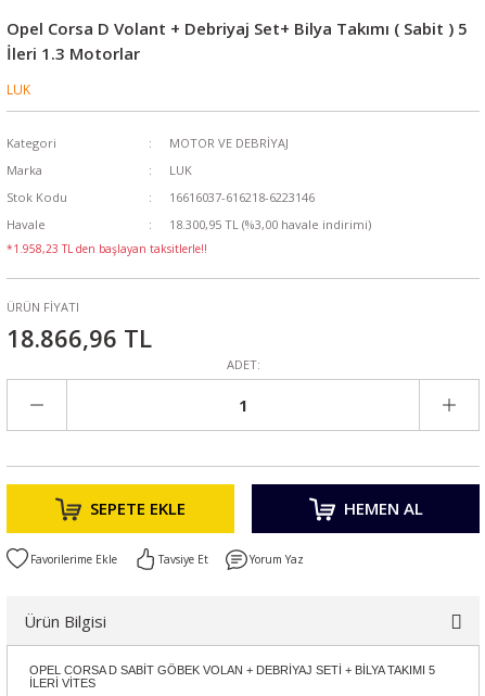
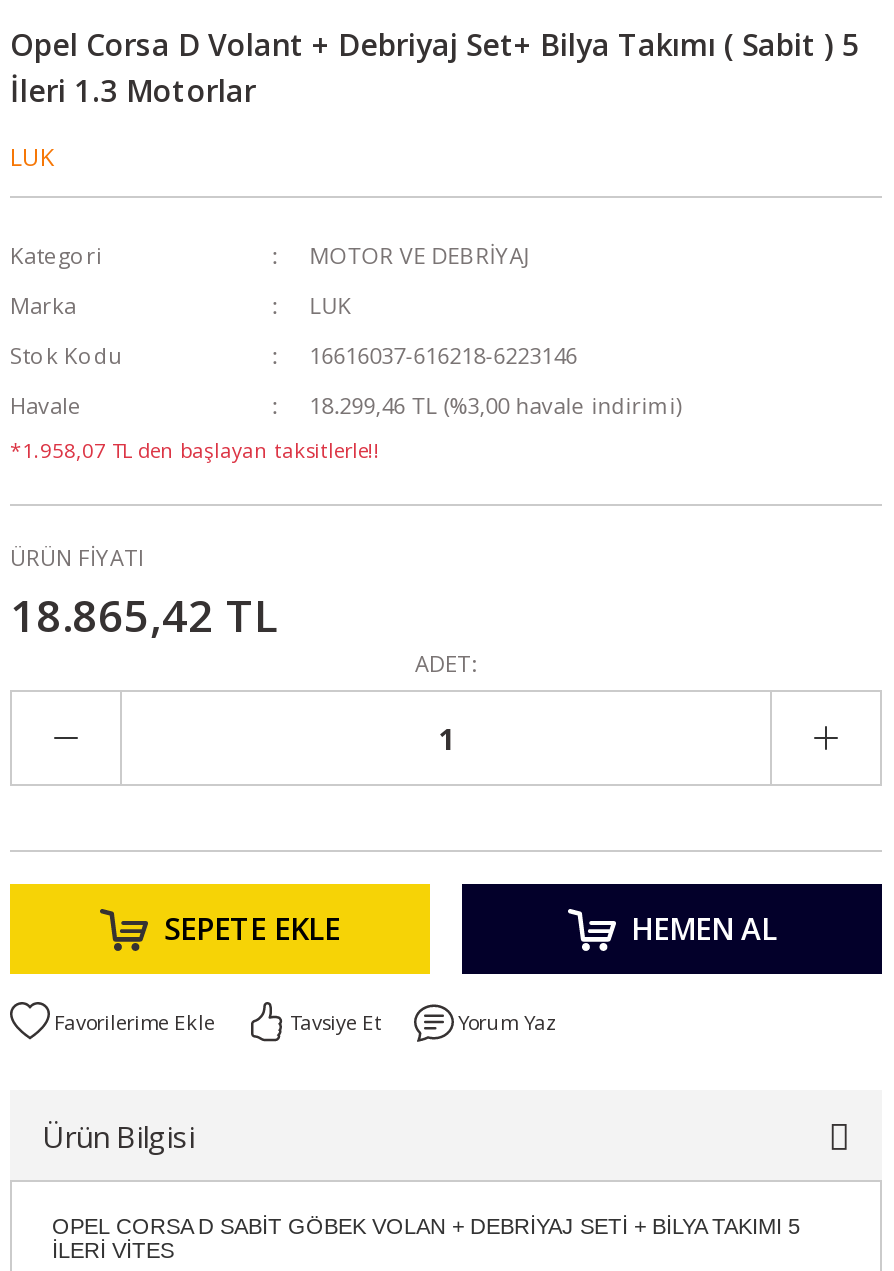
[169,216,371,232] 18.300,95 TL (%3,00 havale indirimi) -> [310,390,682,420] 18.299,46 TL (%3,00 havale indirimi)
[7,241,207,256] *1.958,23 TL den başlayan taksitlerle!! -> [10,436,380,464] *1.958,07 TL den başlayan taksitlerle!!
[7,321,152,354] 18.866,96 TL -> [10,584,278,644] 18.865,42 TL

